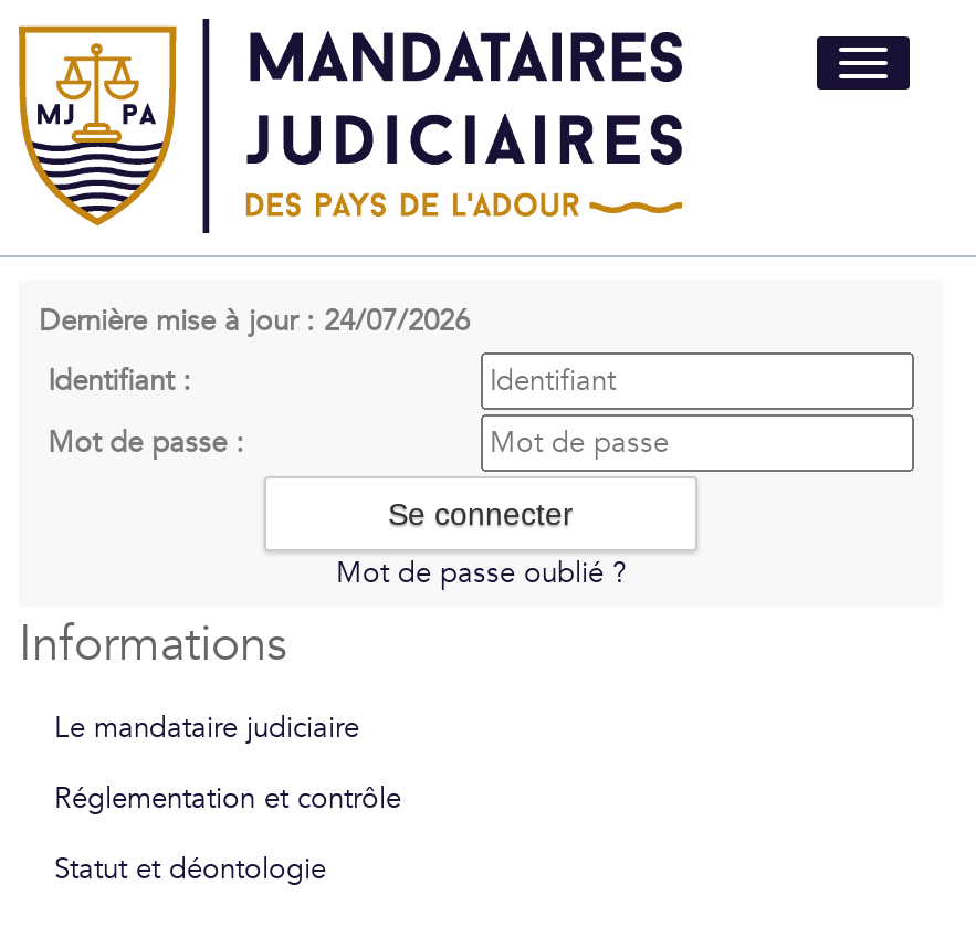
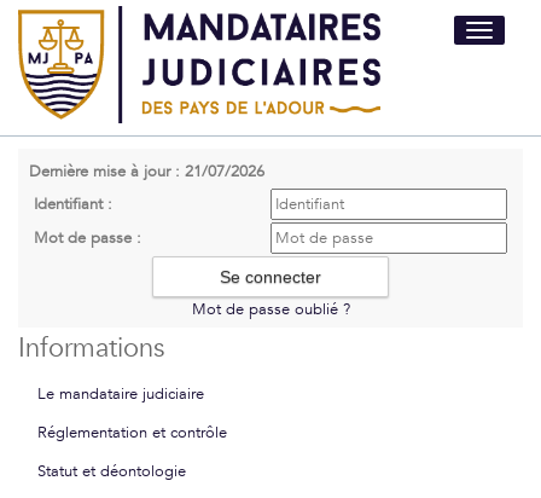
[39,301,470,341] Dernière mise à jour : 24/07/2026 -> [29,161,264,182] Dernière mise à jour : 21/07/2026

